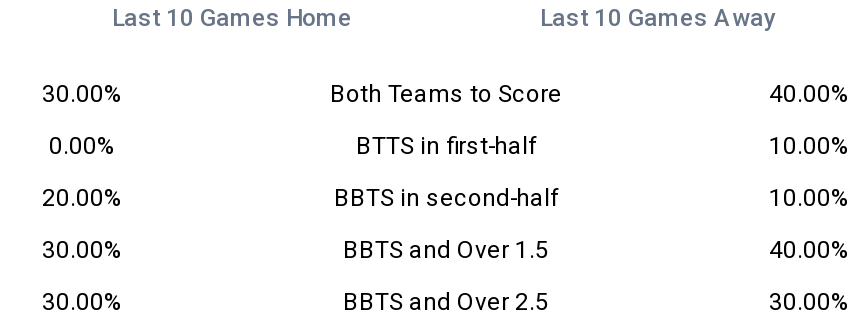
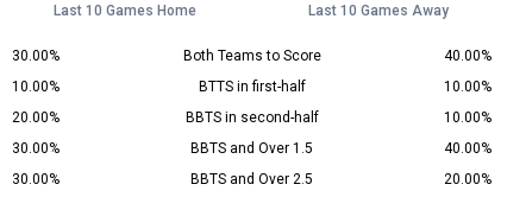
[49,132,115,160] 0.00% -> [11,79,59,95] 10.00%
[769,288,849,316] 30.00% -> [444,171,492,188] 20.00%

